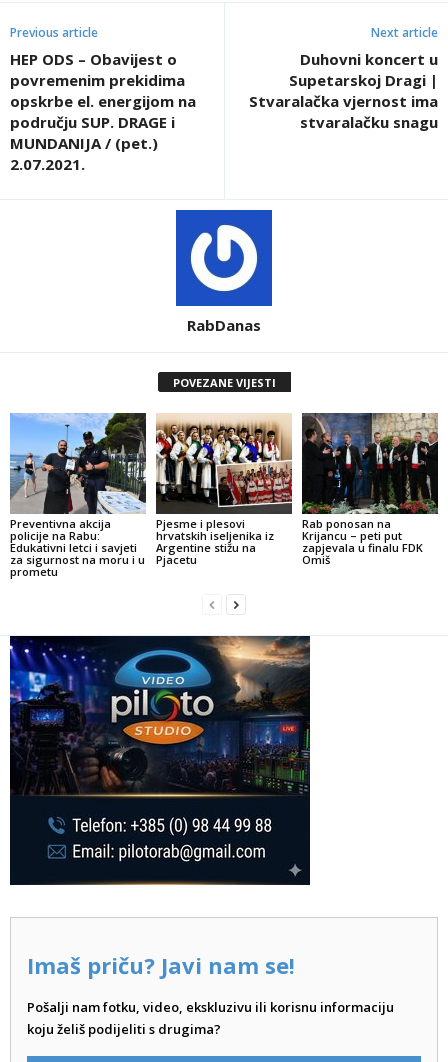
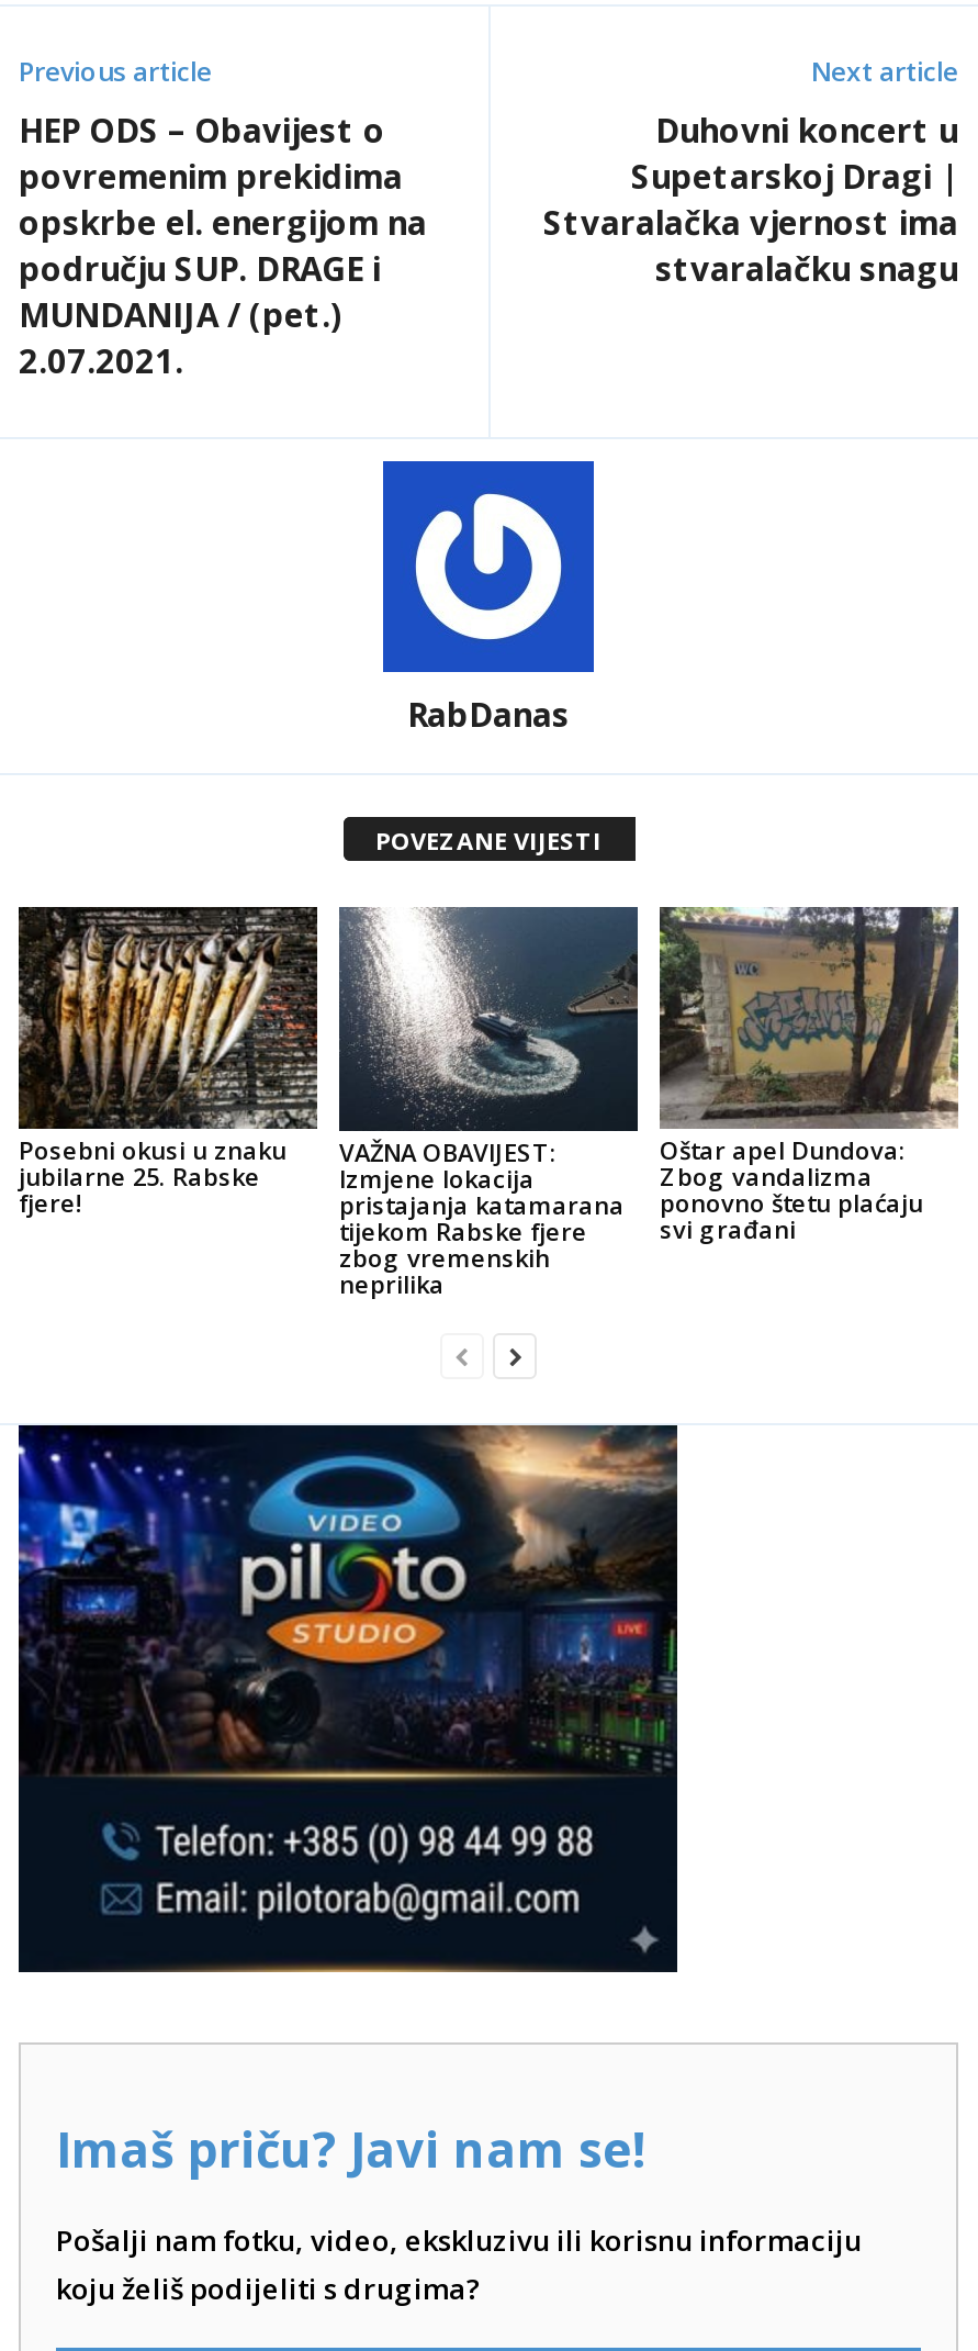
[9,413,146,579] [image] | Preventivna akcija | policije na Rabu: | Edukativni letci i savjeti | za sigurnost na moru i u | prometu -> [16,905,317,1220] [image] | Posebni okusi u znaku | jubilarne 25. Rabske | fjere!
[156,413,293,567] [image] | Pjesme i plesovi | hrvatskih iseljenika iz | Argentine stižu na | Pjacetu -> [337,905,640,1299] [image] | VAŽNA OBAVIJEST: | Izmjene lokacija | pristajanja katamarana | tijekom Rabske fjere | zbog vremenskih | neprilika
[302,412,439,567] [image] | Rab ponosan na | Krijancu – peti put | zapjevala u finalu FDK | Omiš -> [657,907,960,1246] [image] | Oštar apel Dundova: | Zbog vandalizma | ponovno štetu plaćaju | svi građani

